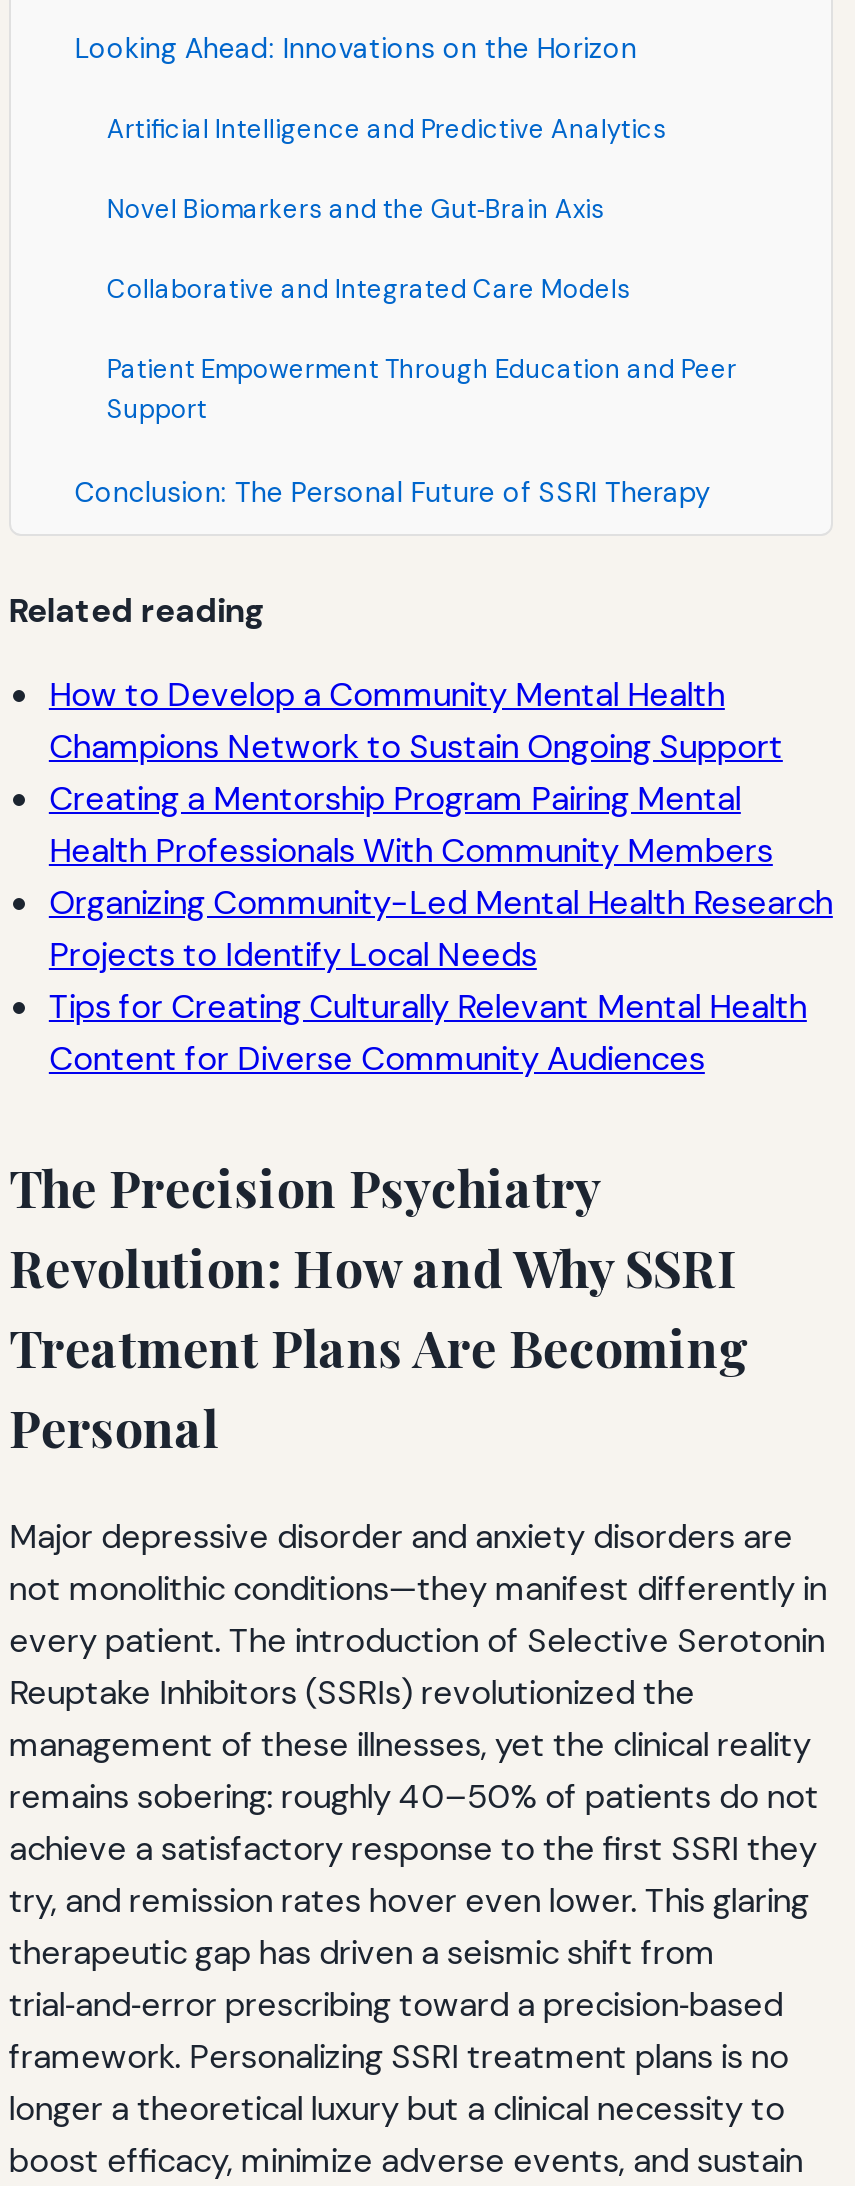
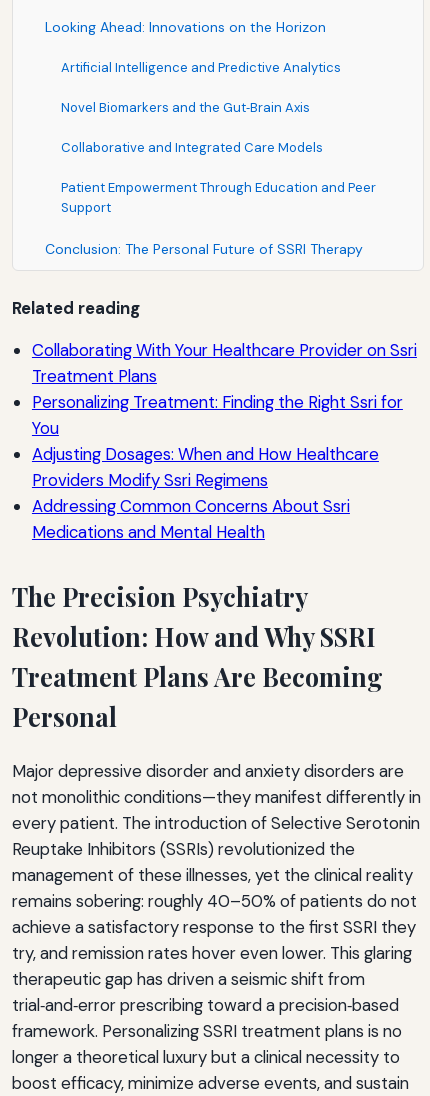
[49,673,833,1081] How to Develop a Community Mental Health | Champions Network to Sustain Ongoing Support | Creating a Mentorship Program Pairing Mental | Health Professionals With Community Members | Organizing Community-Led Mental Health Research | Projects to Identify Local Needs | Tips for Creating Culturally Relevant Mental Health | Content for Diverse Community Audiences -> [32,339,417,543] Collaborating With Your Healthcare Provider on Ssri | Treatment Plans | Personalizing Treatment: Finding the Right Ssri for | You | Adjusting Dosages: When and How Healthcare | Providers Modify Ssri Regimens | Addressing Common Concerns About Ssri | Medications and Mental Health

